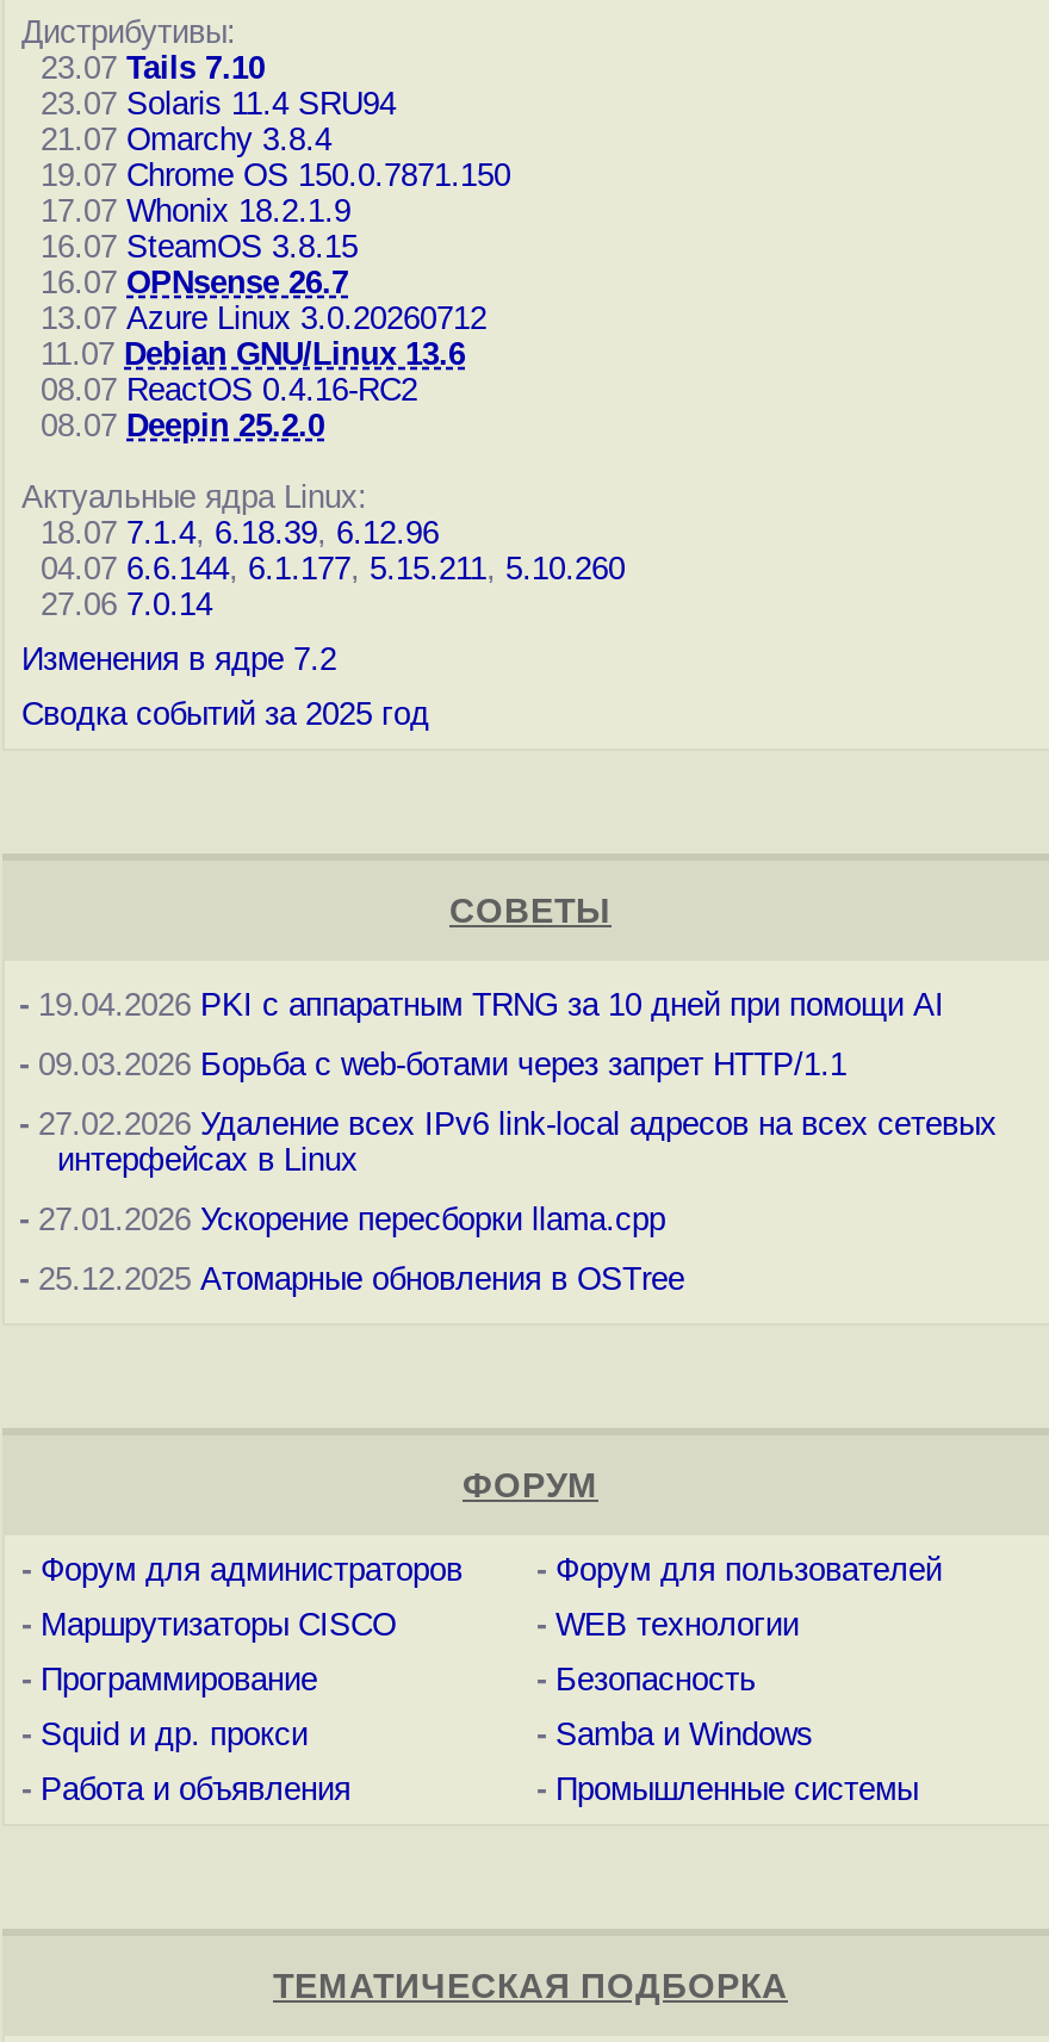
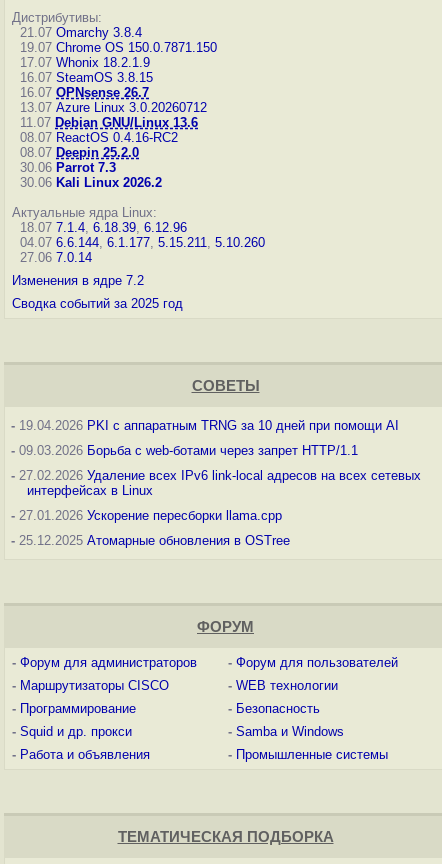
[21,50,396,122] 23.07 Tails 7.10 | 23.07 Solaris 11.4 SRU94 -> none
moved [21,122,510,443] -> [12,25,217,160]: 21.07 Omarchy 3.8.4 | 19.07 Chrome OS 150.0.7871.150 | 17.07 Whonix 18.2.1.9 | ... | 08.07 ReactOS 0.4.16-RC2 | 08.07 Deepin 25.2.0
none -> [12,160,162,190] 30.06 Parrot 7.3 | 30.06 Kali Linux 2026.2

